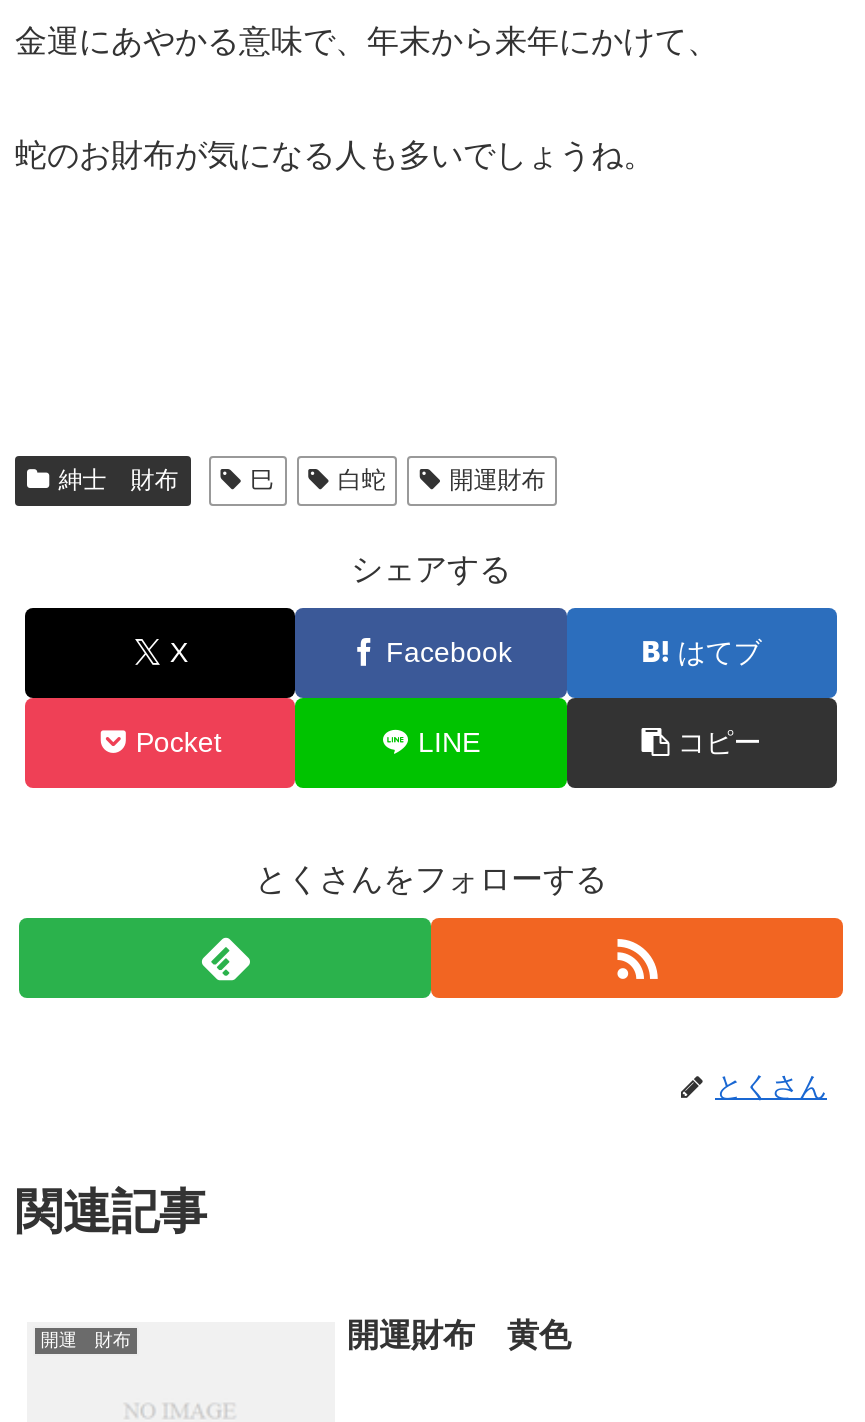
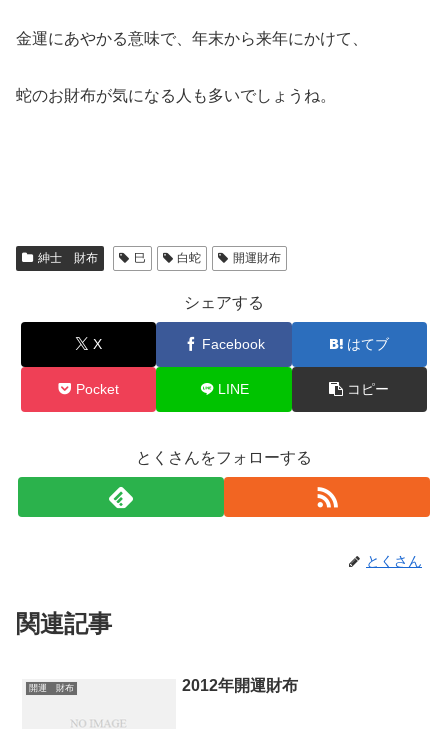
[347,1317,571,1351] 開運財布 黄色 -> [182,676,298,693] 2012年開運財布

